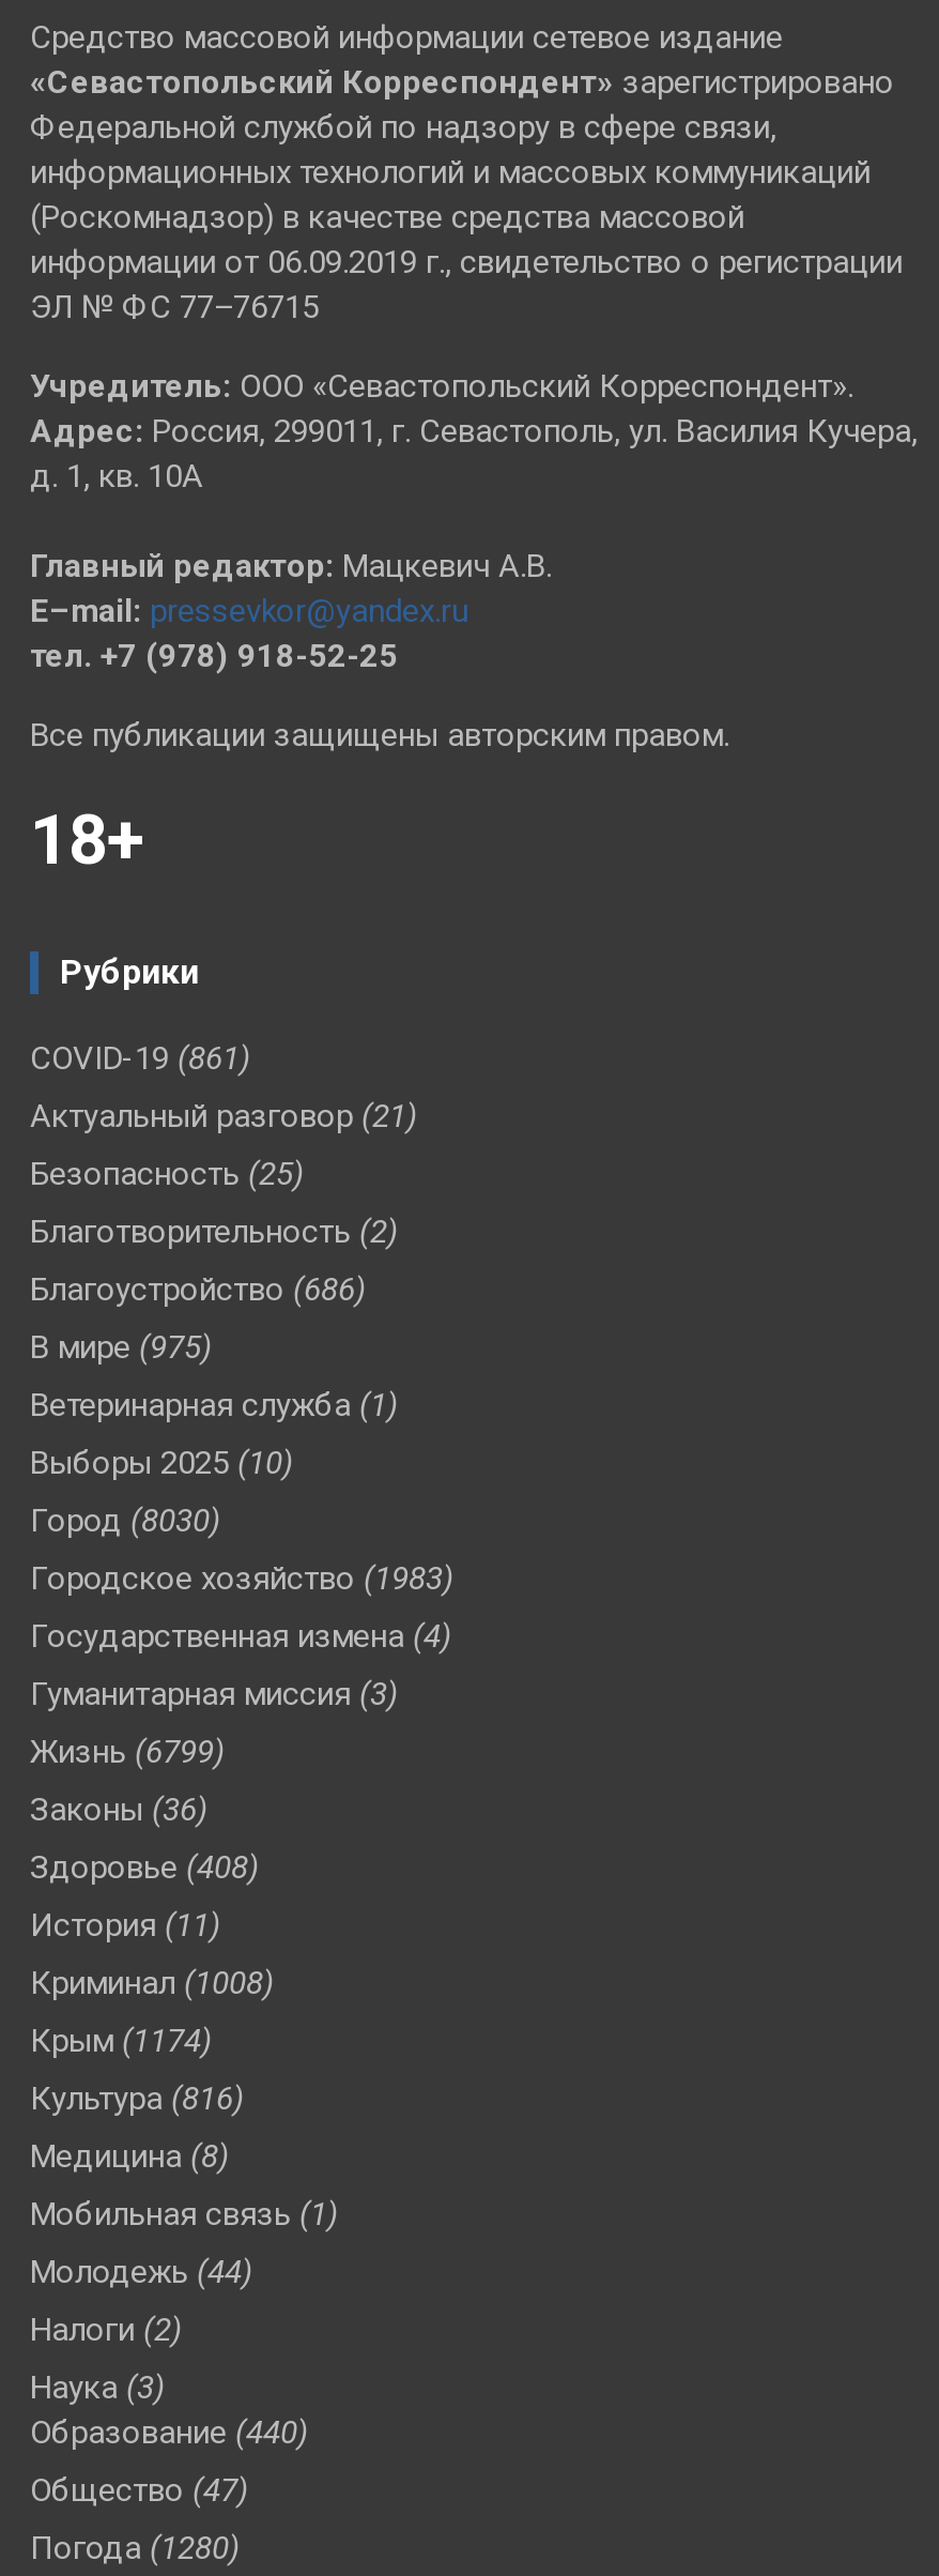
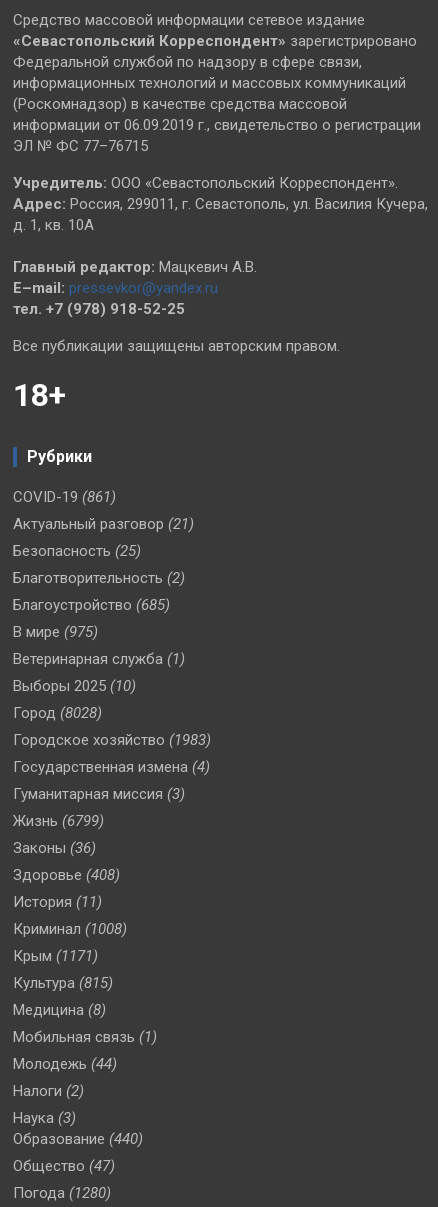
[30,1269,366,1308] Благоустройство (686) -> [13,596,170,614] Благоустройство (685)
[30,1501,220,1539] Город (8030) -> [13,704,102,722] Город (8028)
[30,2021,212,2059] Крым (1174) -> [13,947,98,965] Крым (1171)
[30,2079,244,2117] Культура (816) -> [13,974,113,992] Культура (815)

